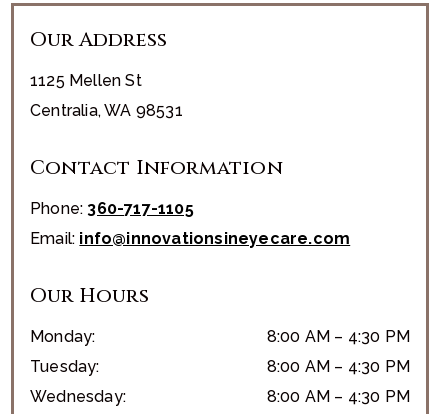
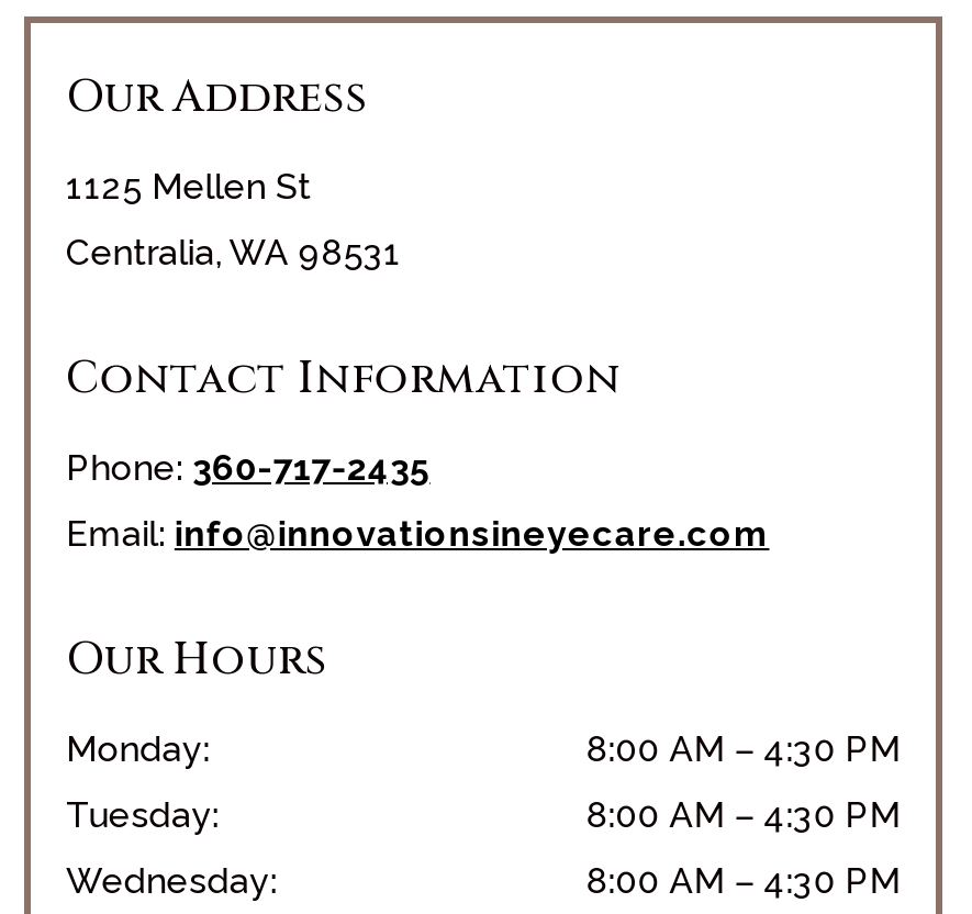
[30,199,194,218] Phone: 360-717-1105 -> [66,448,430,490] Phone: 360-717-2435

